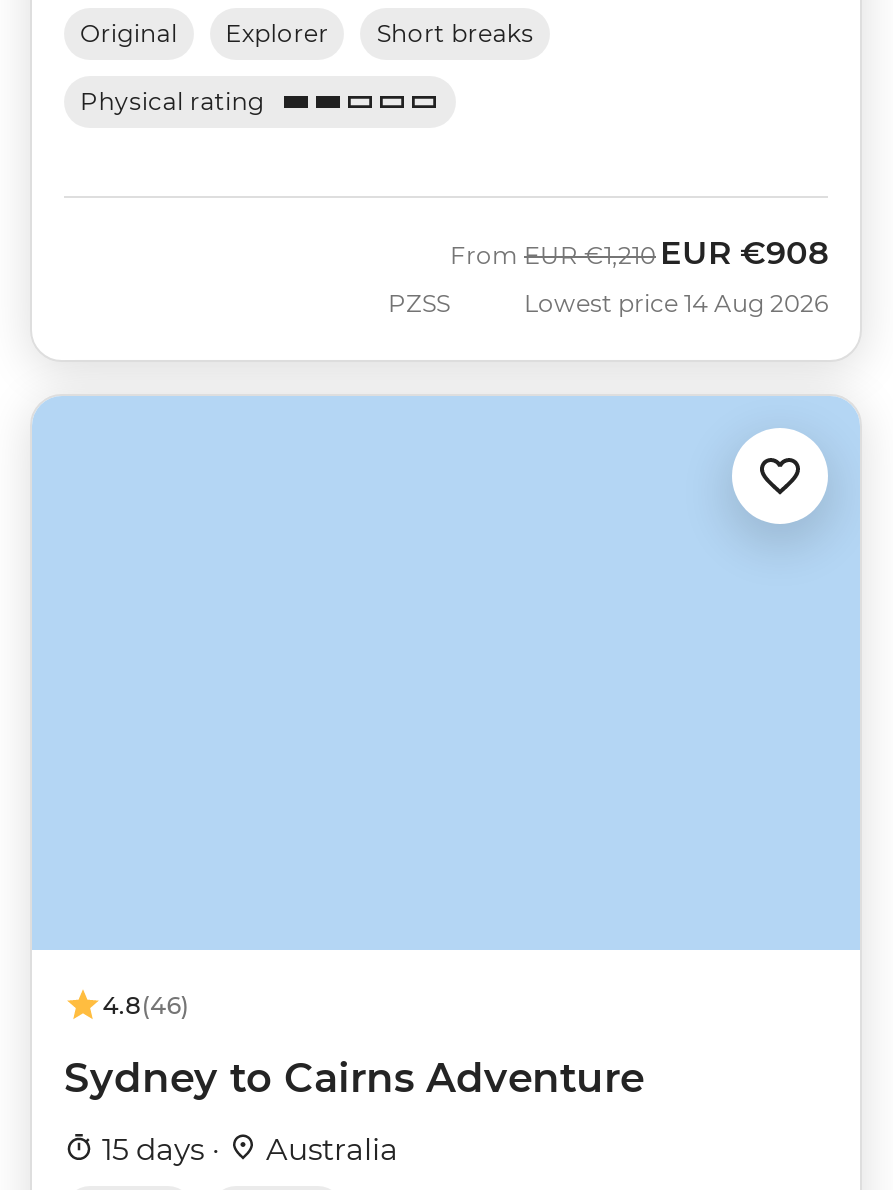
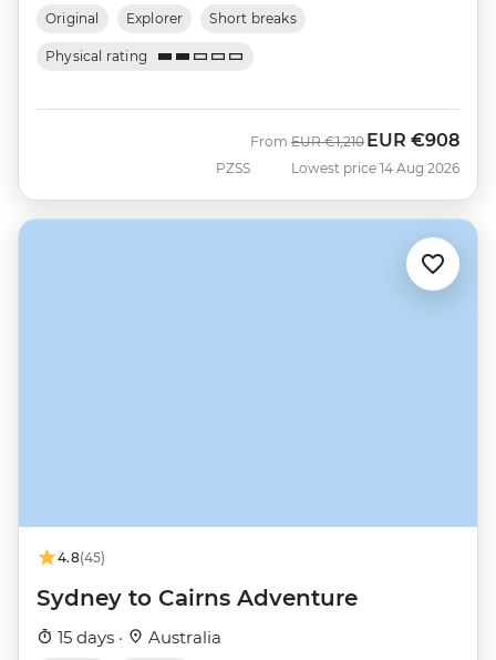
[102,990,189,1020] 4.8(46) -> [58,549,106,565] 4.8(45)

